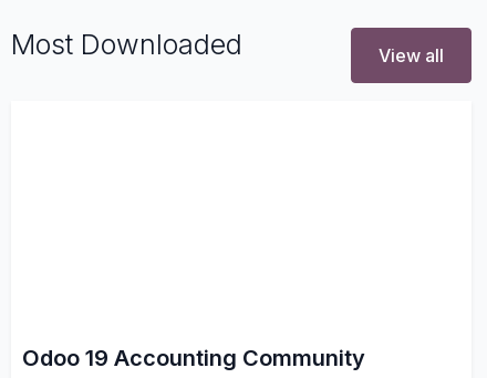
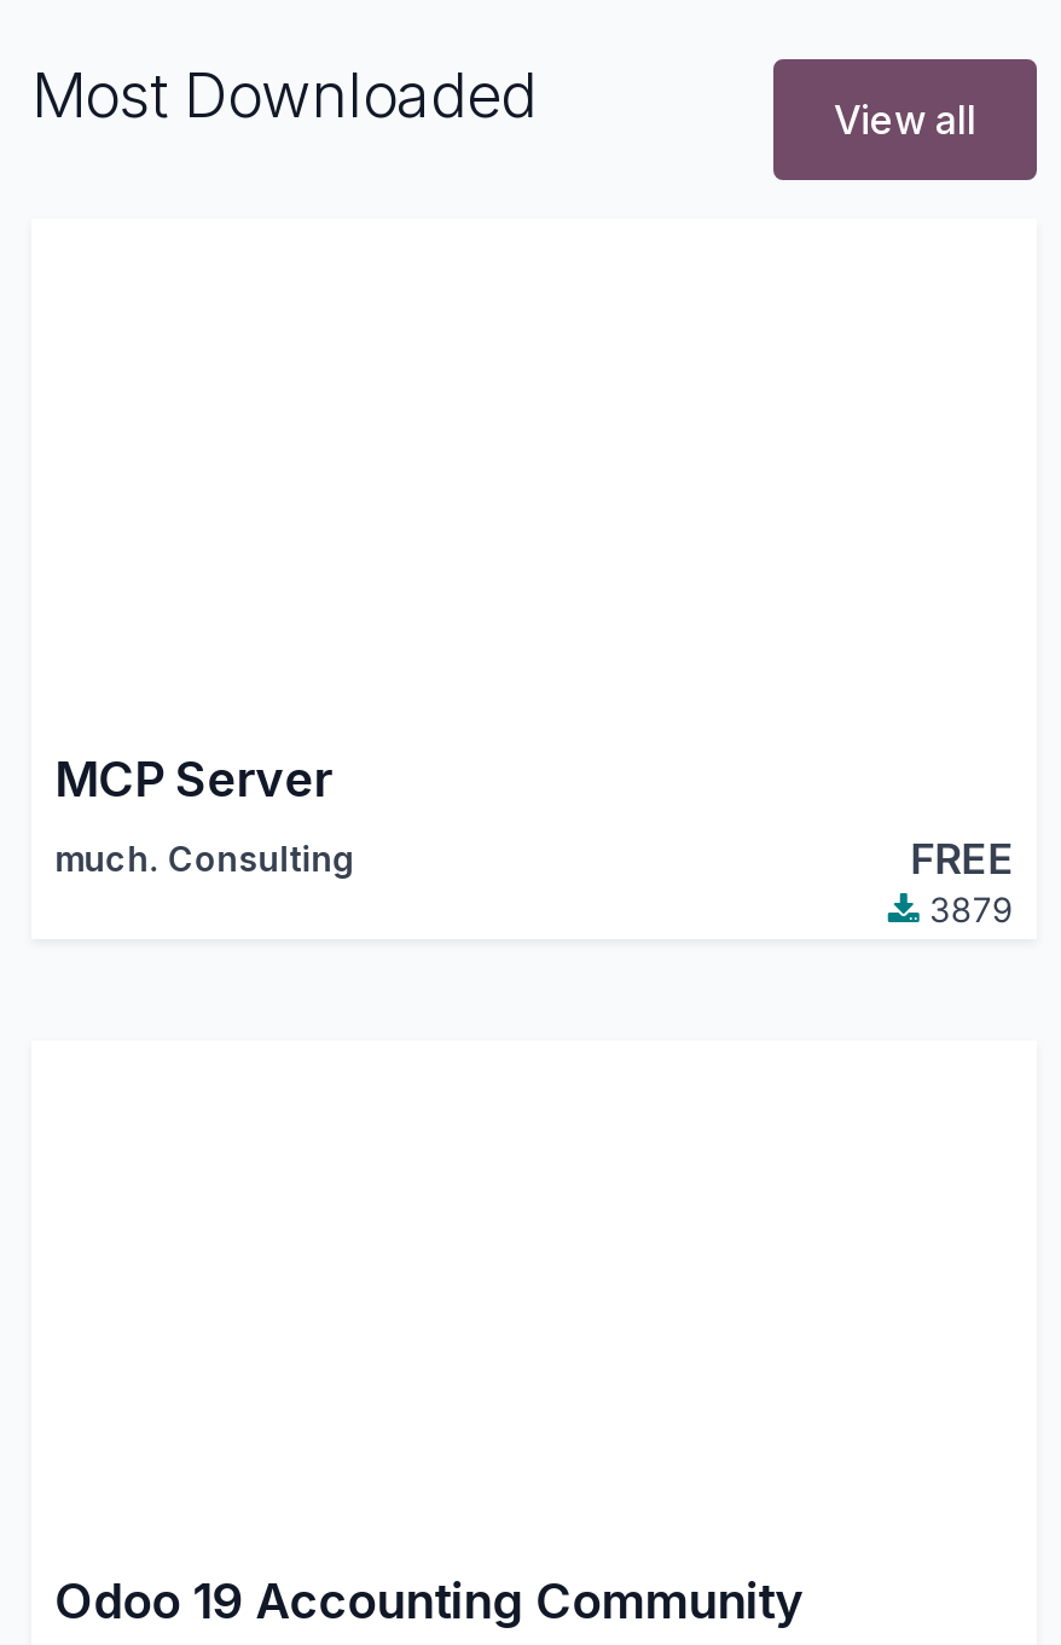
none -> [55,751,1014,930] MCP Server | much. Consulting | FREE | 3879

